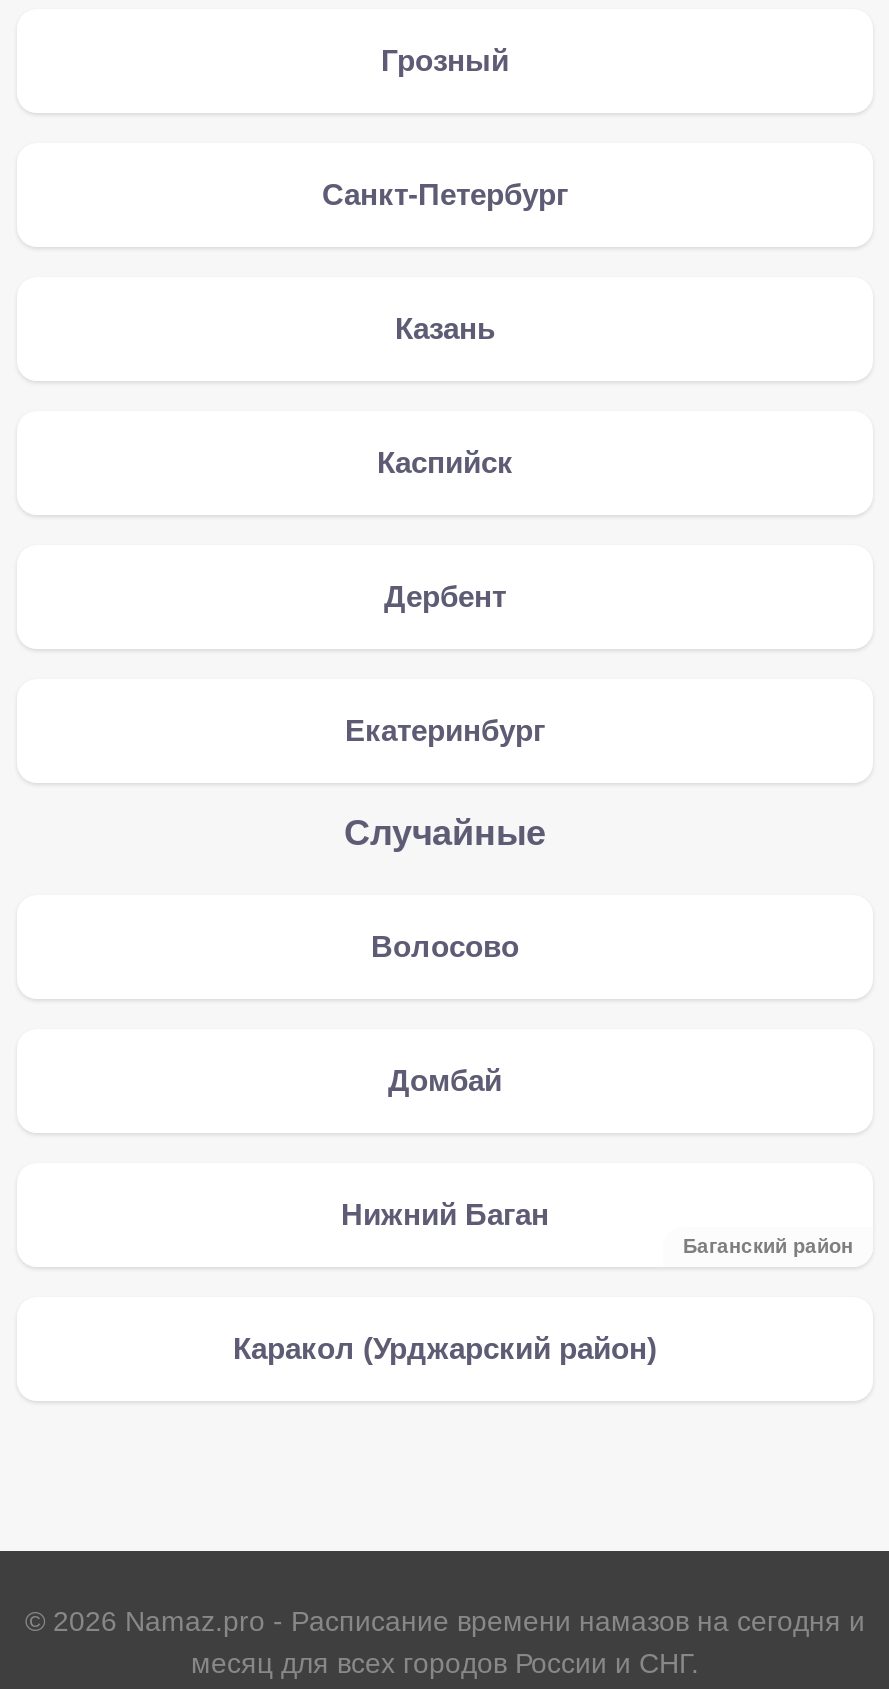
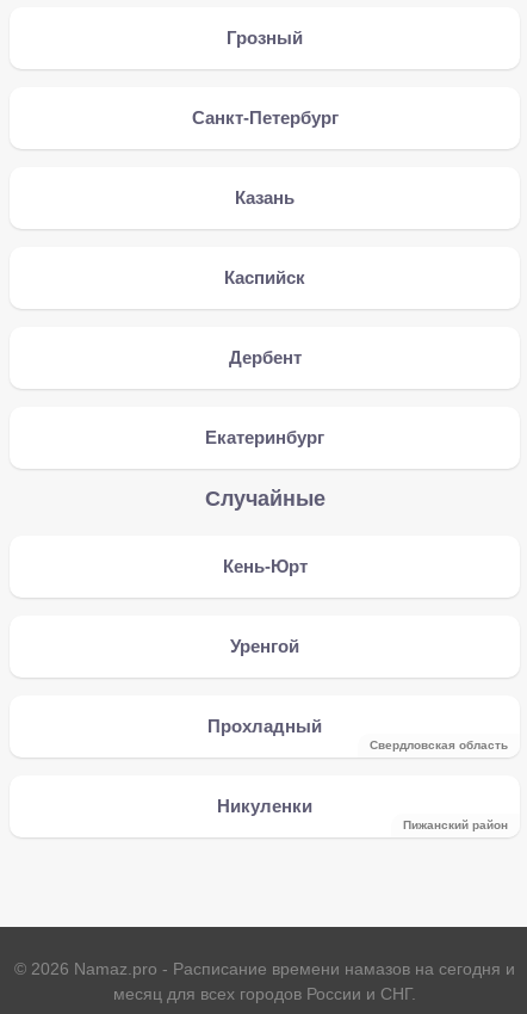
[371,929,519,963] Волосово -> [222,556,307,576] Кень-Юрт
[388,1063,502,1097] Домбай -> [230,636,299,656] Уренгой
[341,1197,853,1257] Нижний Баган | Баганский район -> [207,716,508,752] Прохладный | Свердловская область
[233,1331,657,1365] Каракол (Урджарский район) -> [217,796,508,831] Никуленки | Пижанский район

